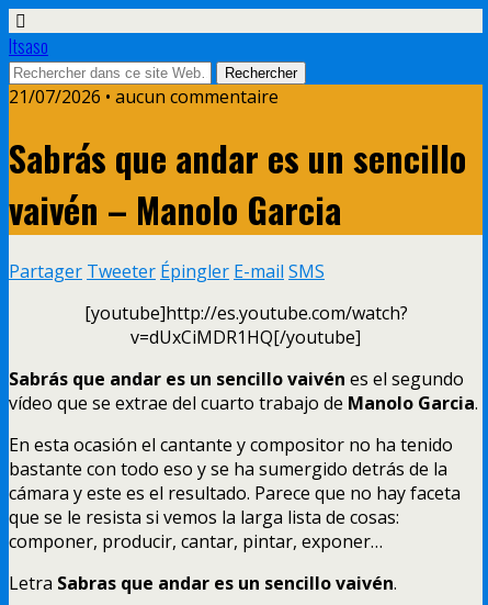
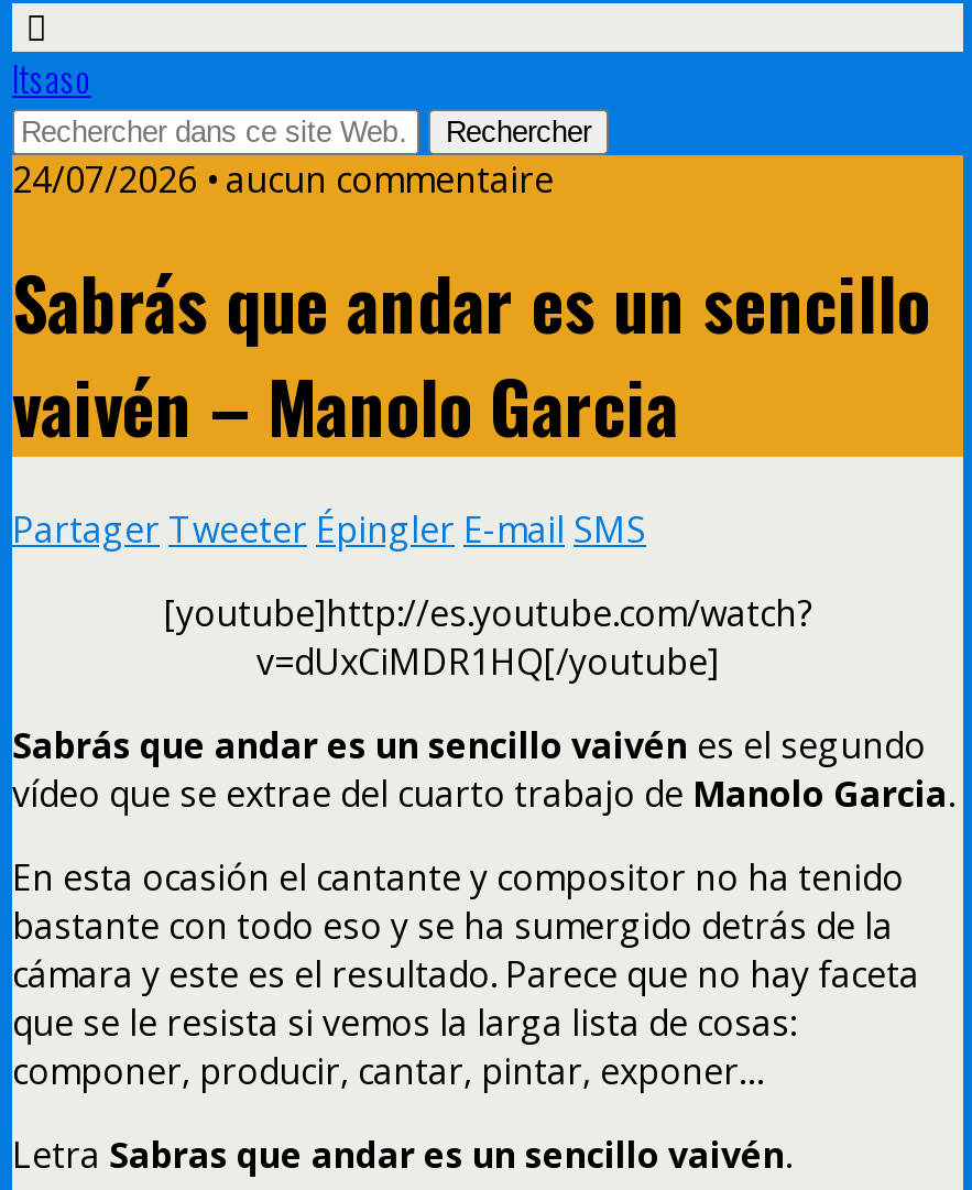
[9,85,279,109] 21/07/2026 • aucun commentaire -> [12,155,554,204] 24/07/2026 • aucun commentaire

